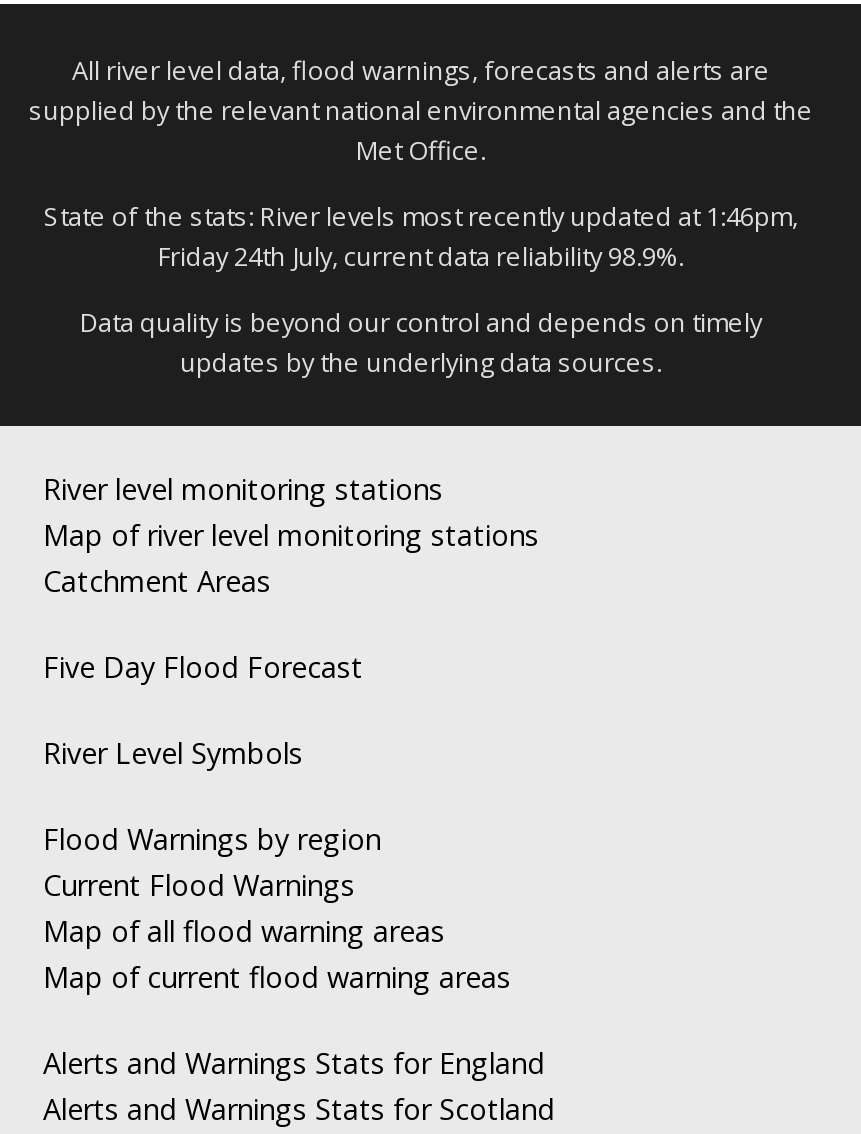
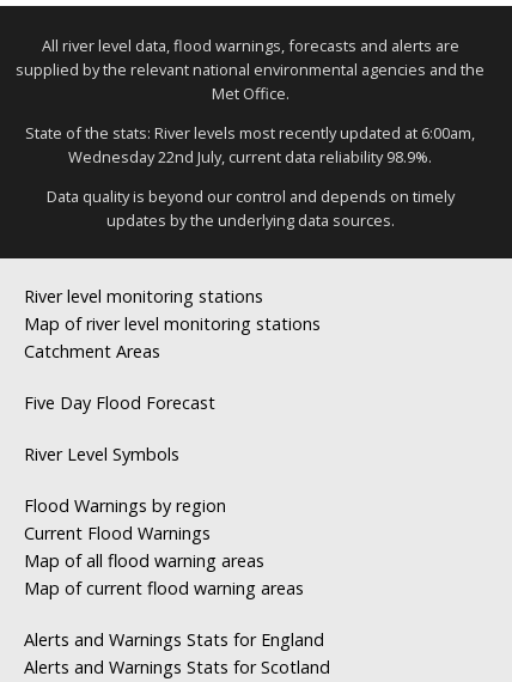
[44,197,798,233] State of the stats: River levels most recently updated at 1:46pm, -> [25,122,475,143] State of the stats: River levels most recently updated at 6:00am,
[158,237,684,273] Friday 24th July, current data reliability 98.9%. -> [68,146,432,167] Wednesday 22nd July, current data reliability 98.9%.

